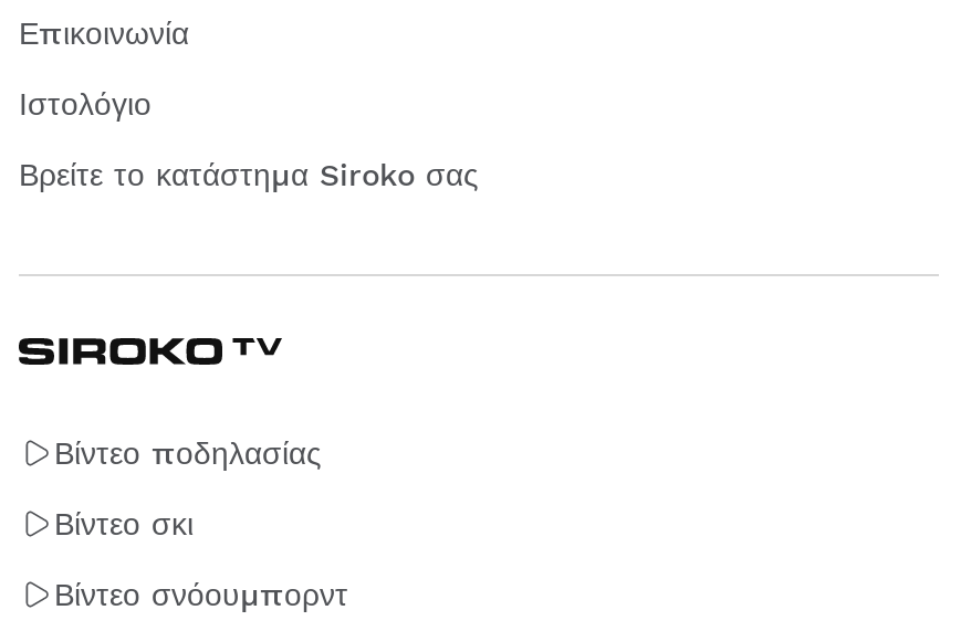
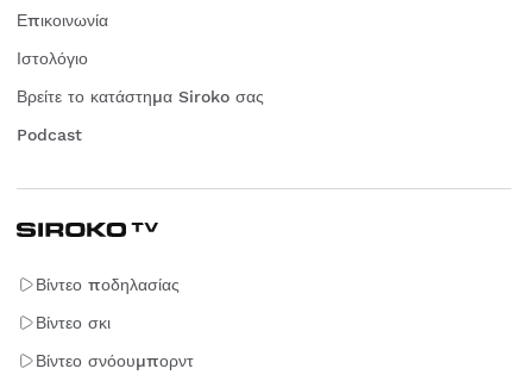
none -> [17,125,82,145] Podcast

